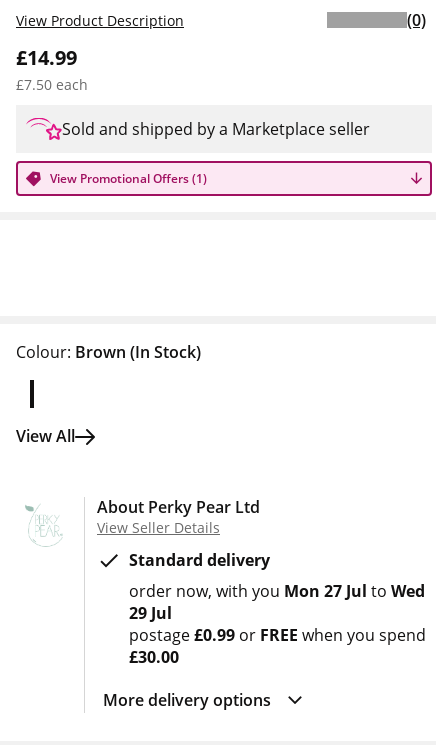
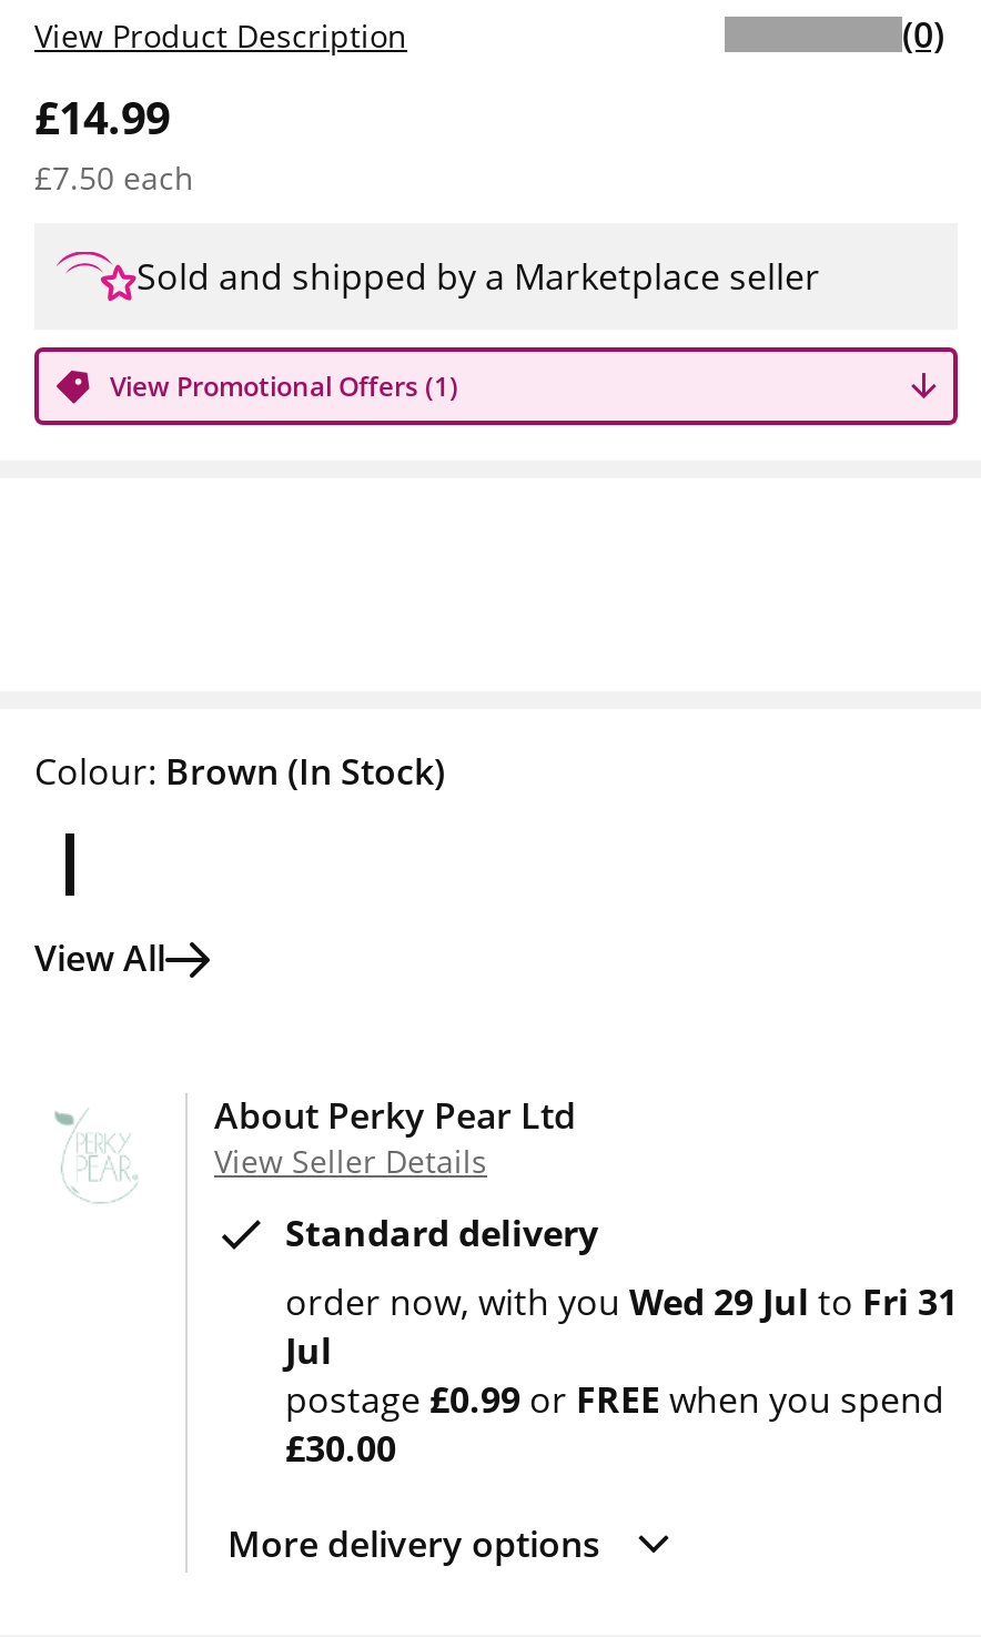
[129,580,425,624] order now with you Mon 27 Jul to Wed | 29 Jul -> [285,1277,958,1375] order now with you Wed 29 Jul to Fri 31 | Jul

